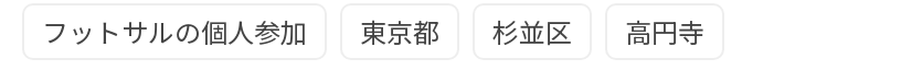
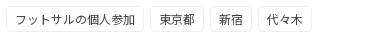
[492,12,704,49] 杉並区 | 高円寺 -> [219,10,303,27] 新宿 | 代々木

